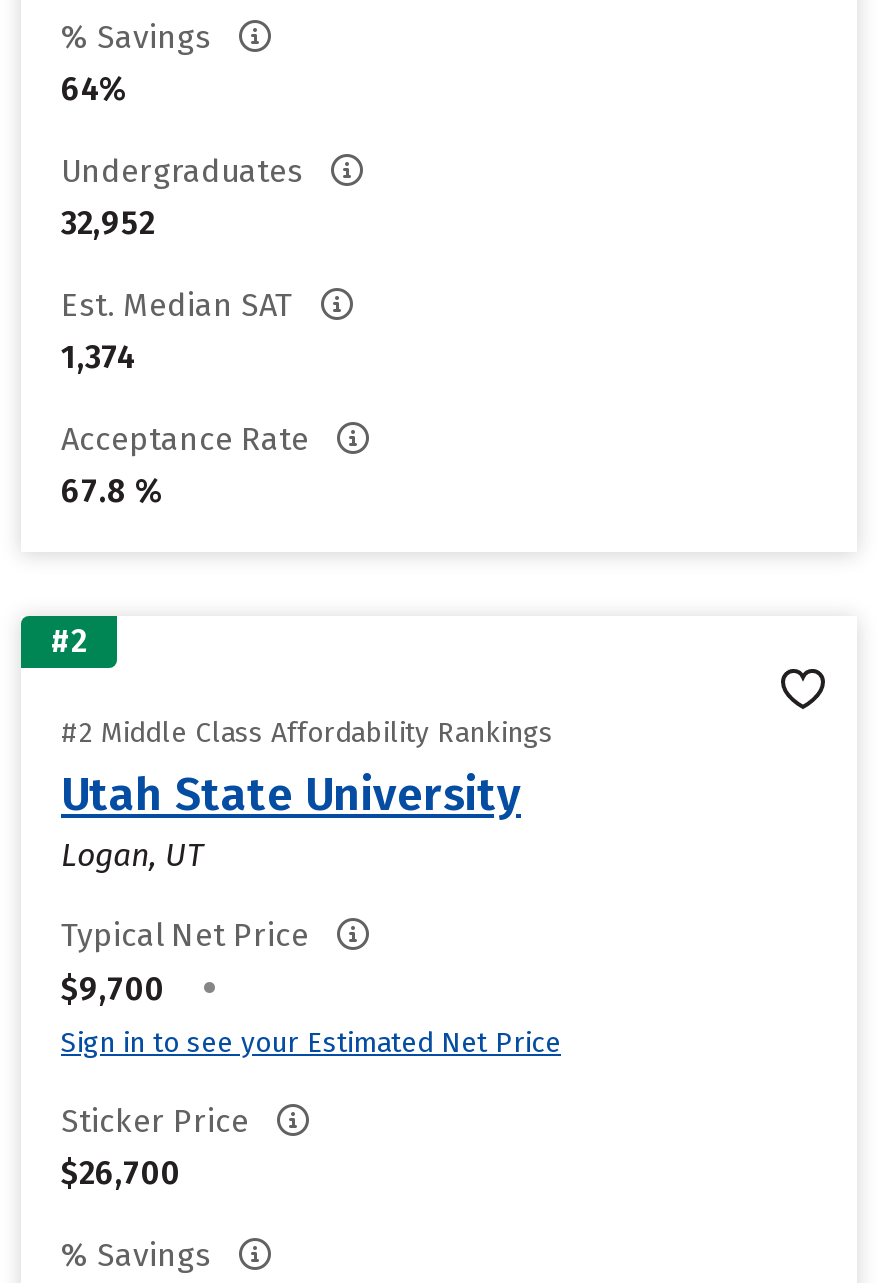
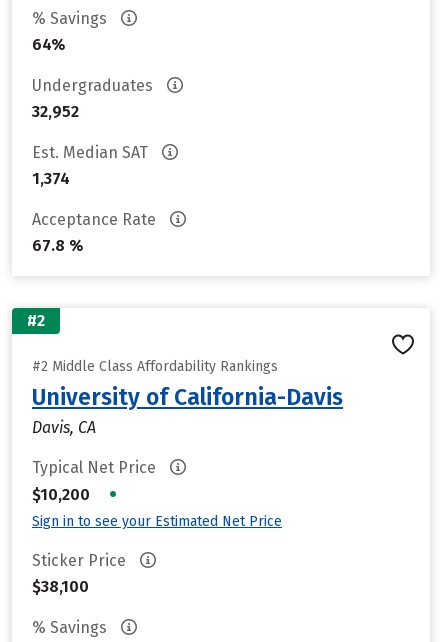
[61,766,521,874] Utah State University | Logan, UT -> [32,383,343,437] University of California-Davis | Davis, CA
[61,970,173,1008] $9,700 -> [32,485,94,504] $10,200
[61,1154,181,1192] $26,700 -> [32,577,89,596] $38,100

